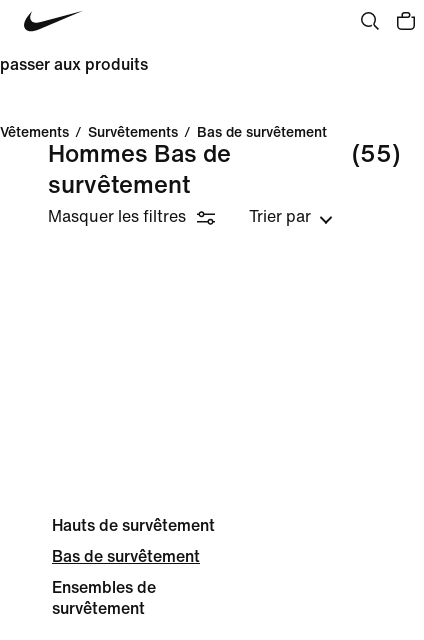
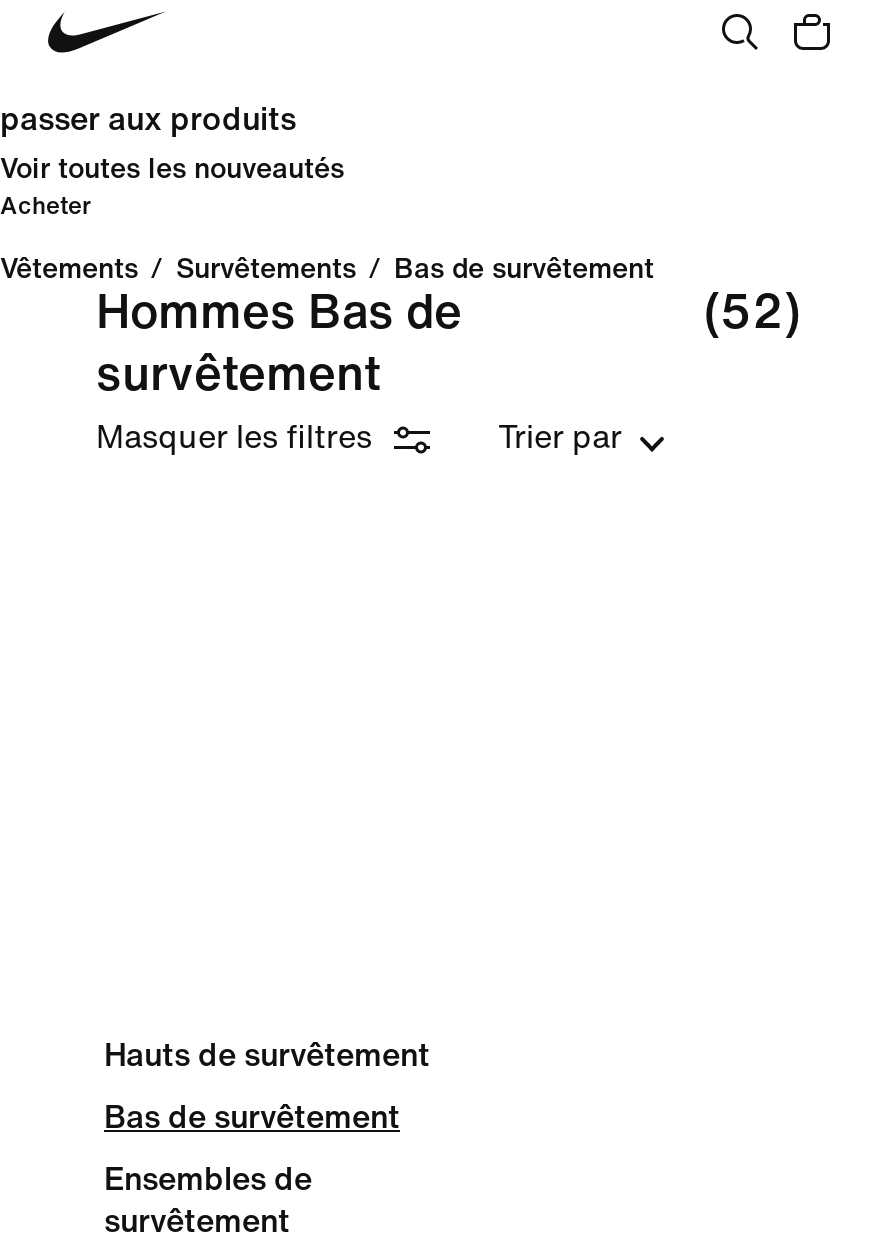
none -> [0,154,344,220] Voir toutes les nouveautés | Acheter
[352,142,400,167] (55) -> [704,288,800,338] (52)

